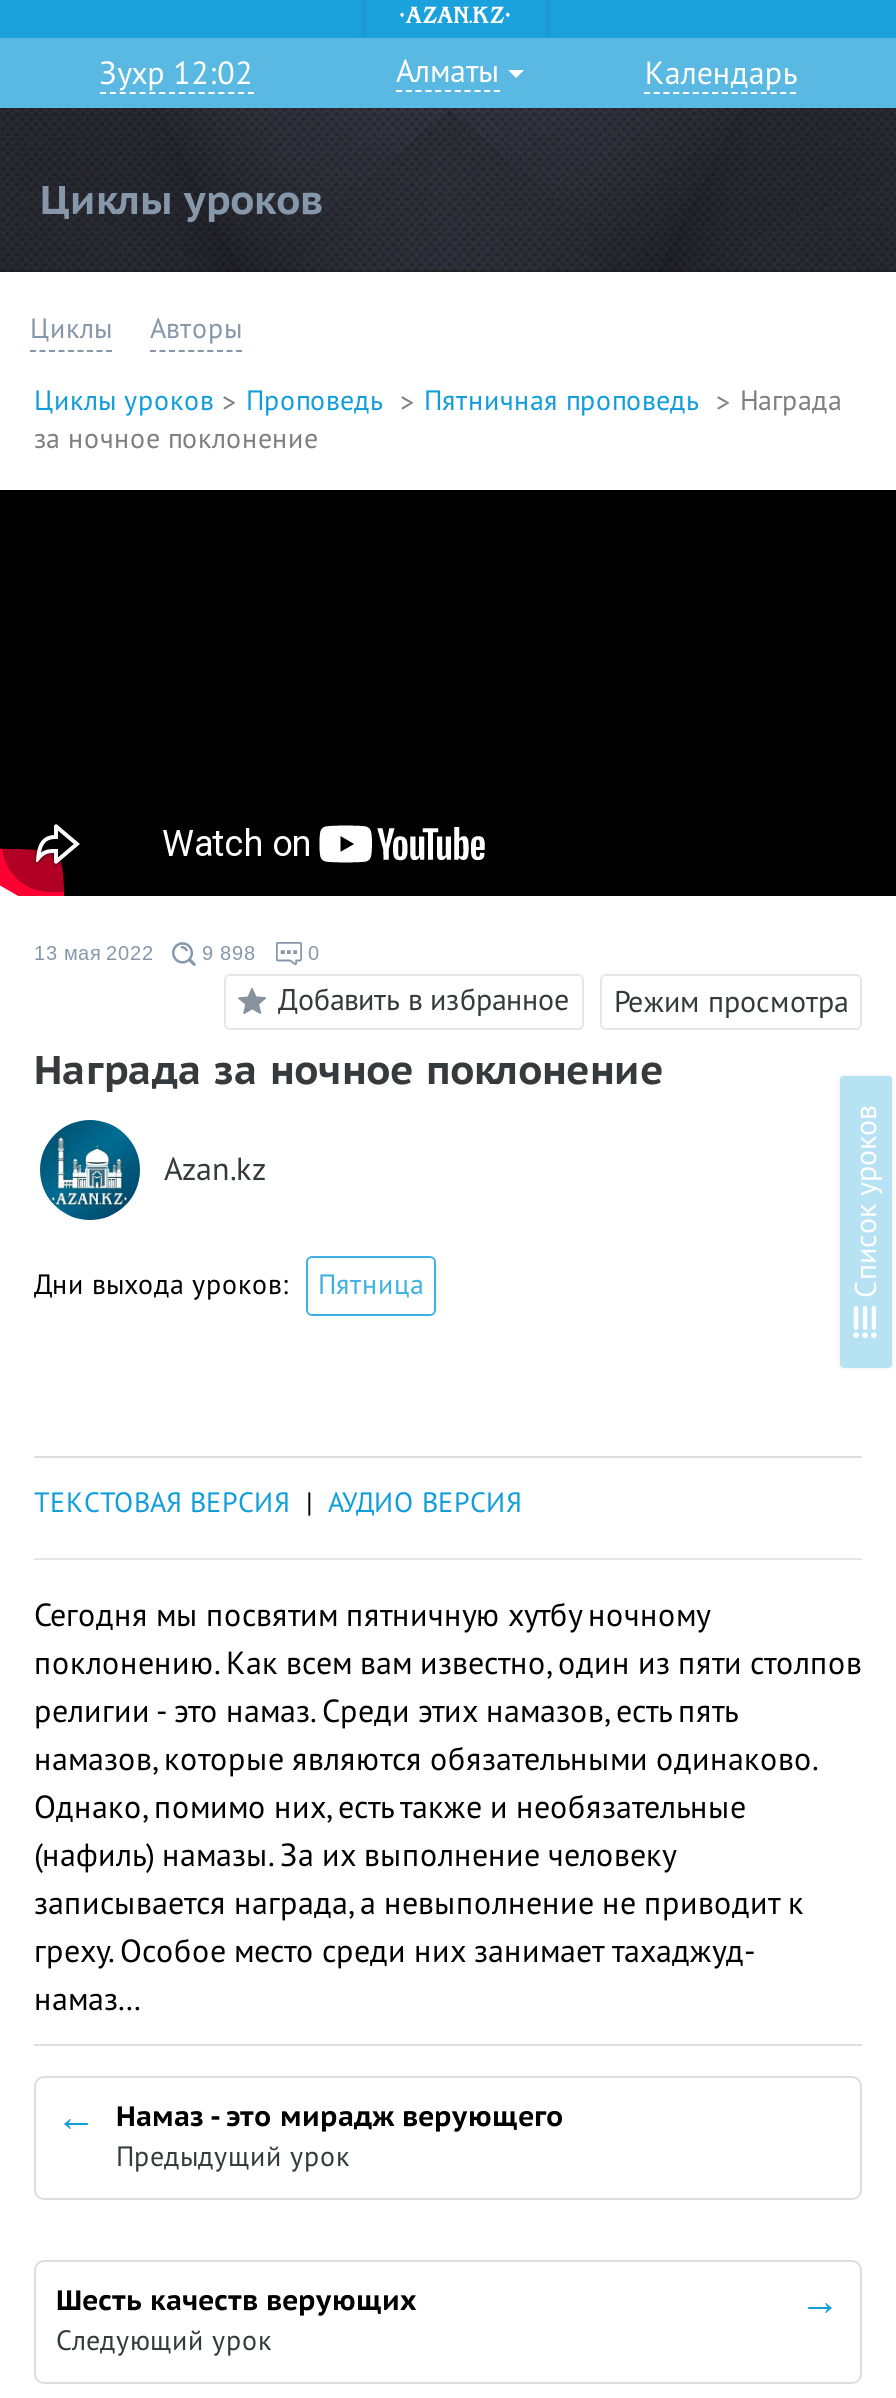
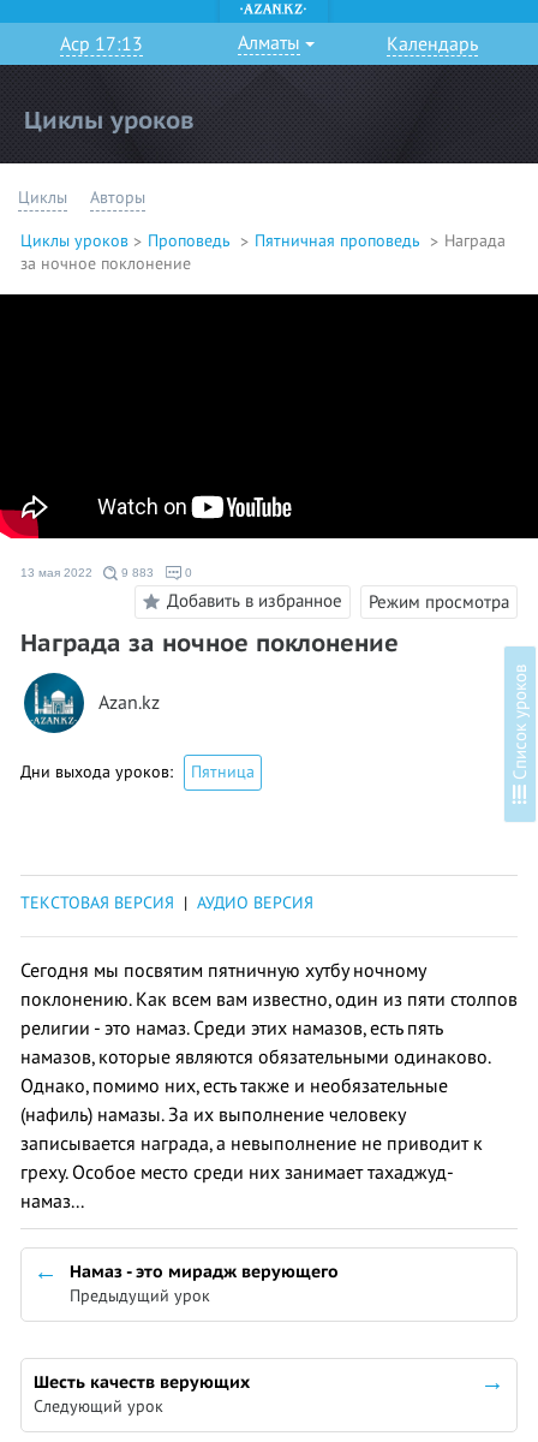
[99,56,253,92] Зухр 12:02 -> [60,34,142,55] Аср 17:13
[34,941,256,963] 13 мая 2022 9 898 -> [20,565,154,579] 13 мая 2022 9 883

